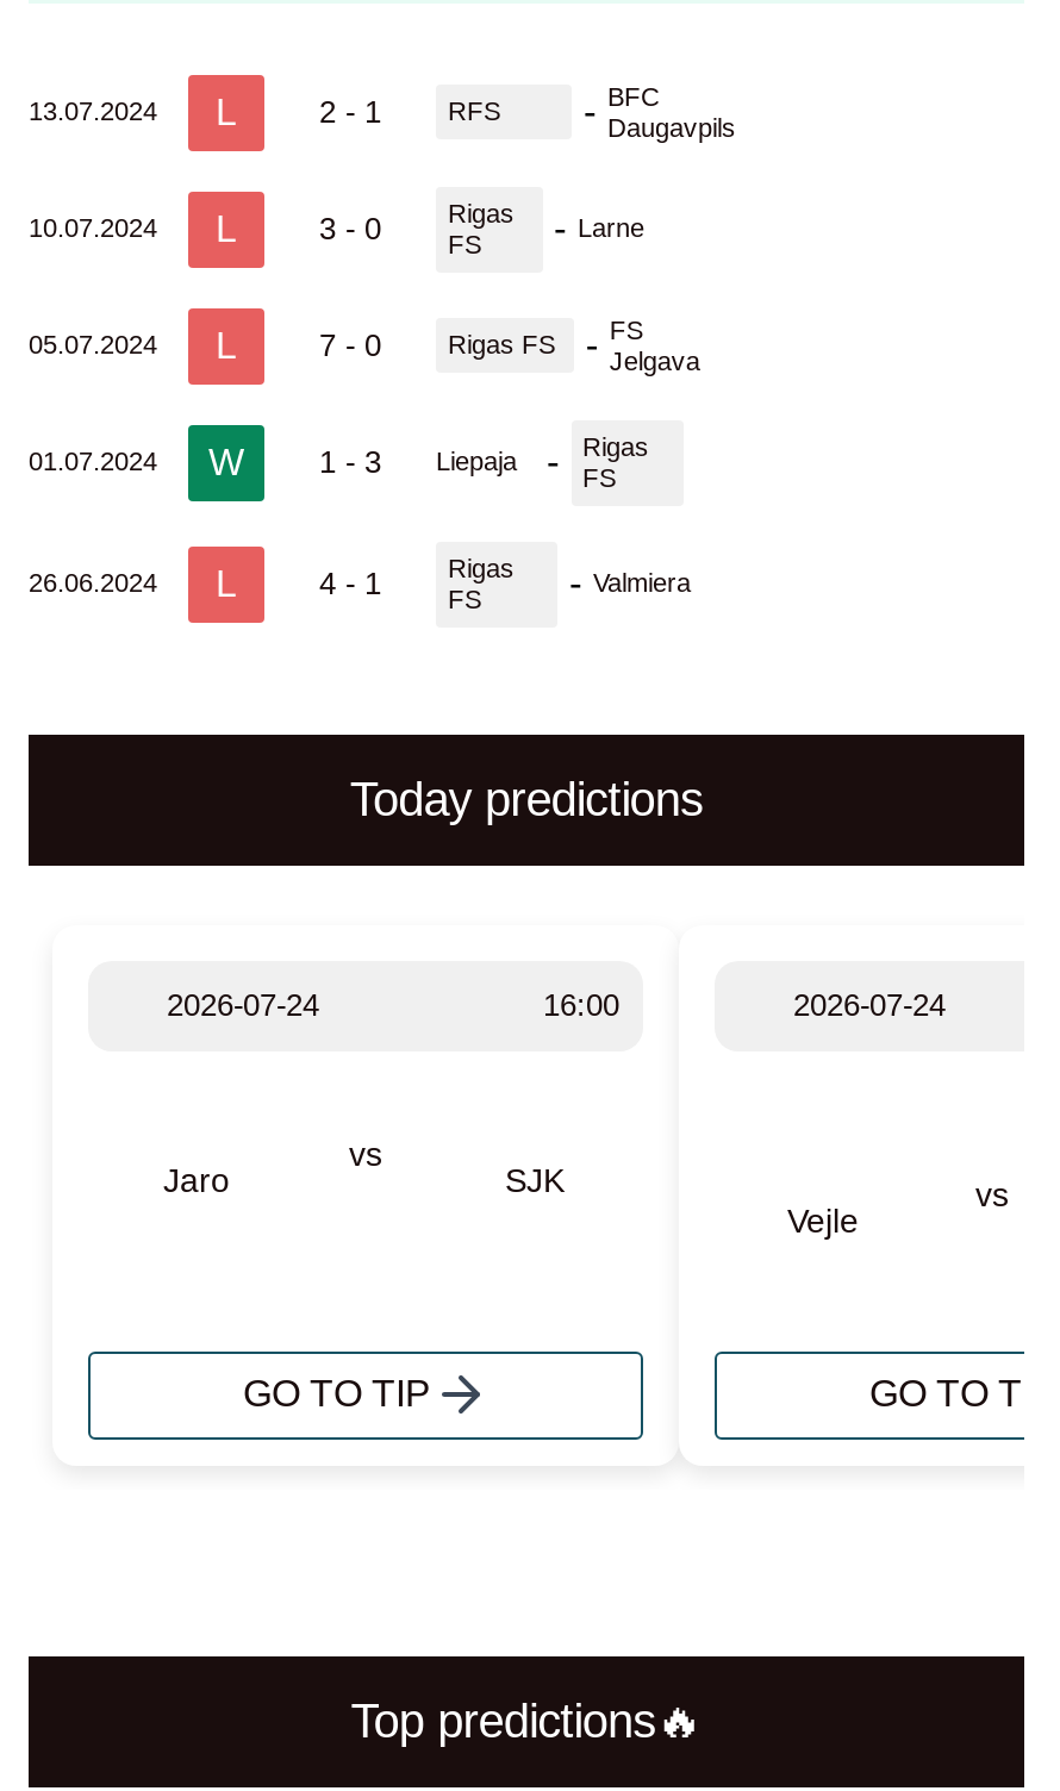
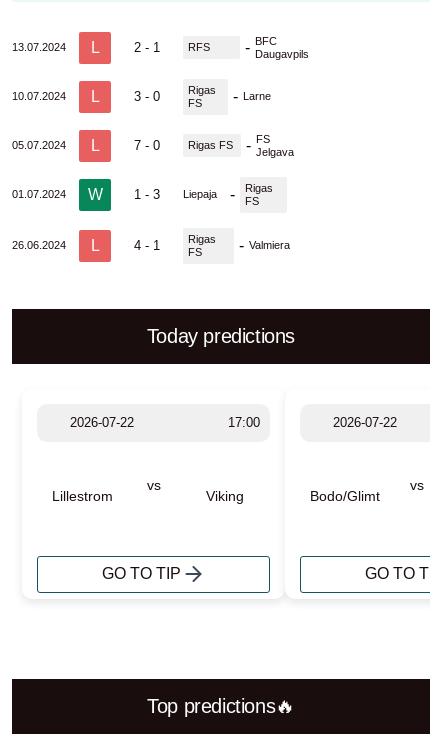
[167,987,619,1022] 2026-07-24 | 16:00 -> [70,415,260,430] 2026-07-22 | 17:00
[793,987,946,1022] 2026-07-24 -> [333,415,397,430] 2026-07-22
[163,1161,230,1199] Jaro -> [52,488,113,504] Lillestrom
[505,1161,565,1199] SJK -> [205,488,243,504] Viking
[787,1201,859,1239] Vejle -> [310,488,380,504] Bodo/Glimt

